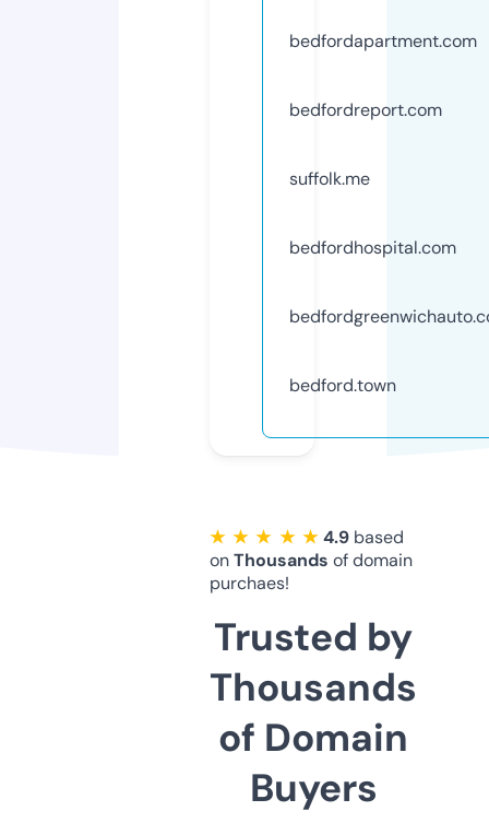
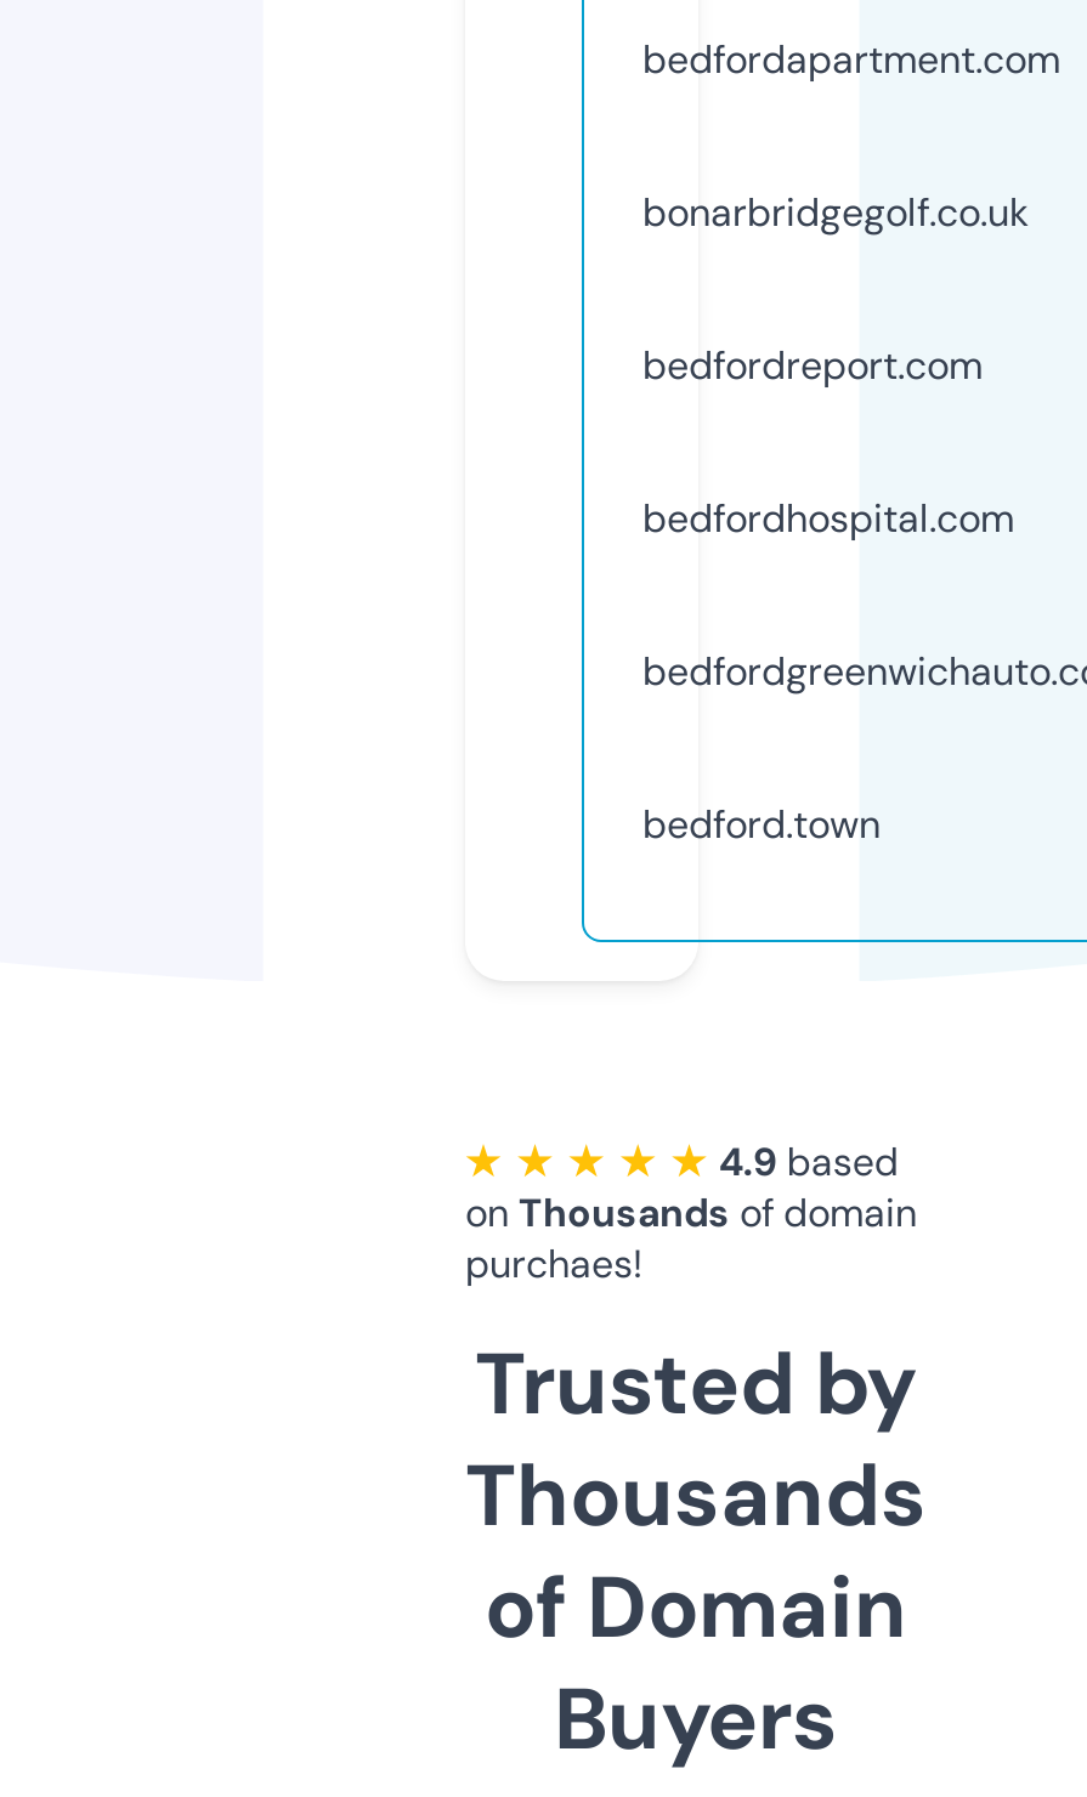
none -> [642,186,1029,237] bonarbridgegolf.co.uk
moved [289,98,442,121] -> [642,339,983,390]: bedfordreport.com
[289,167,370,190] suffolk.me -> none

